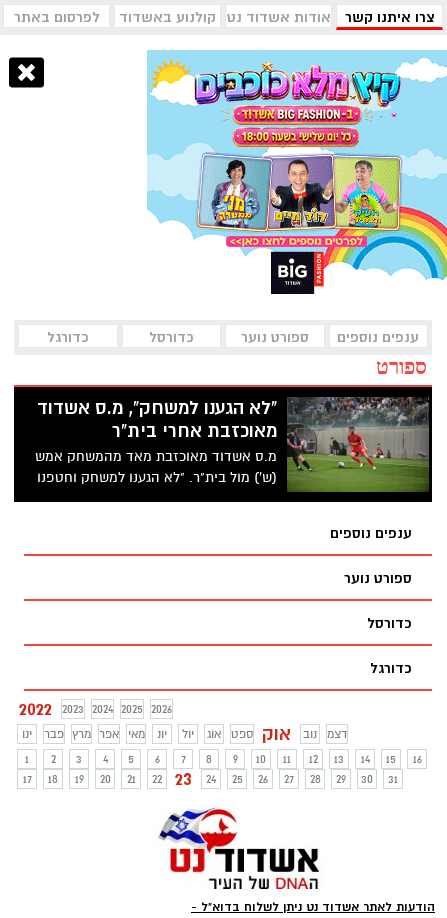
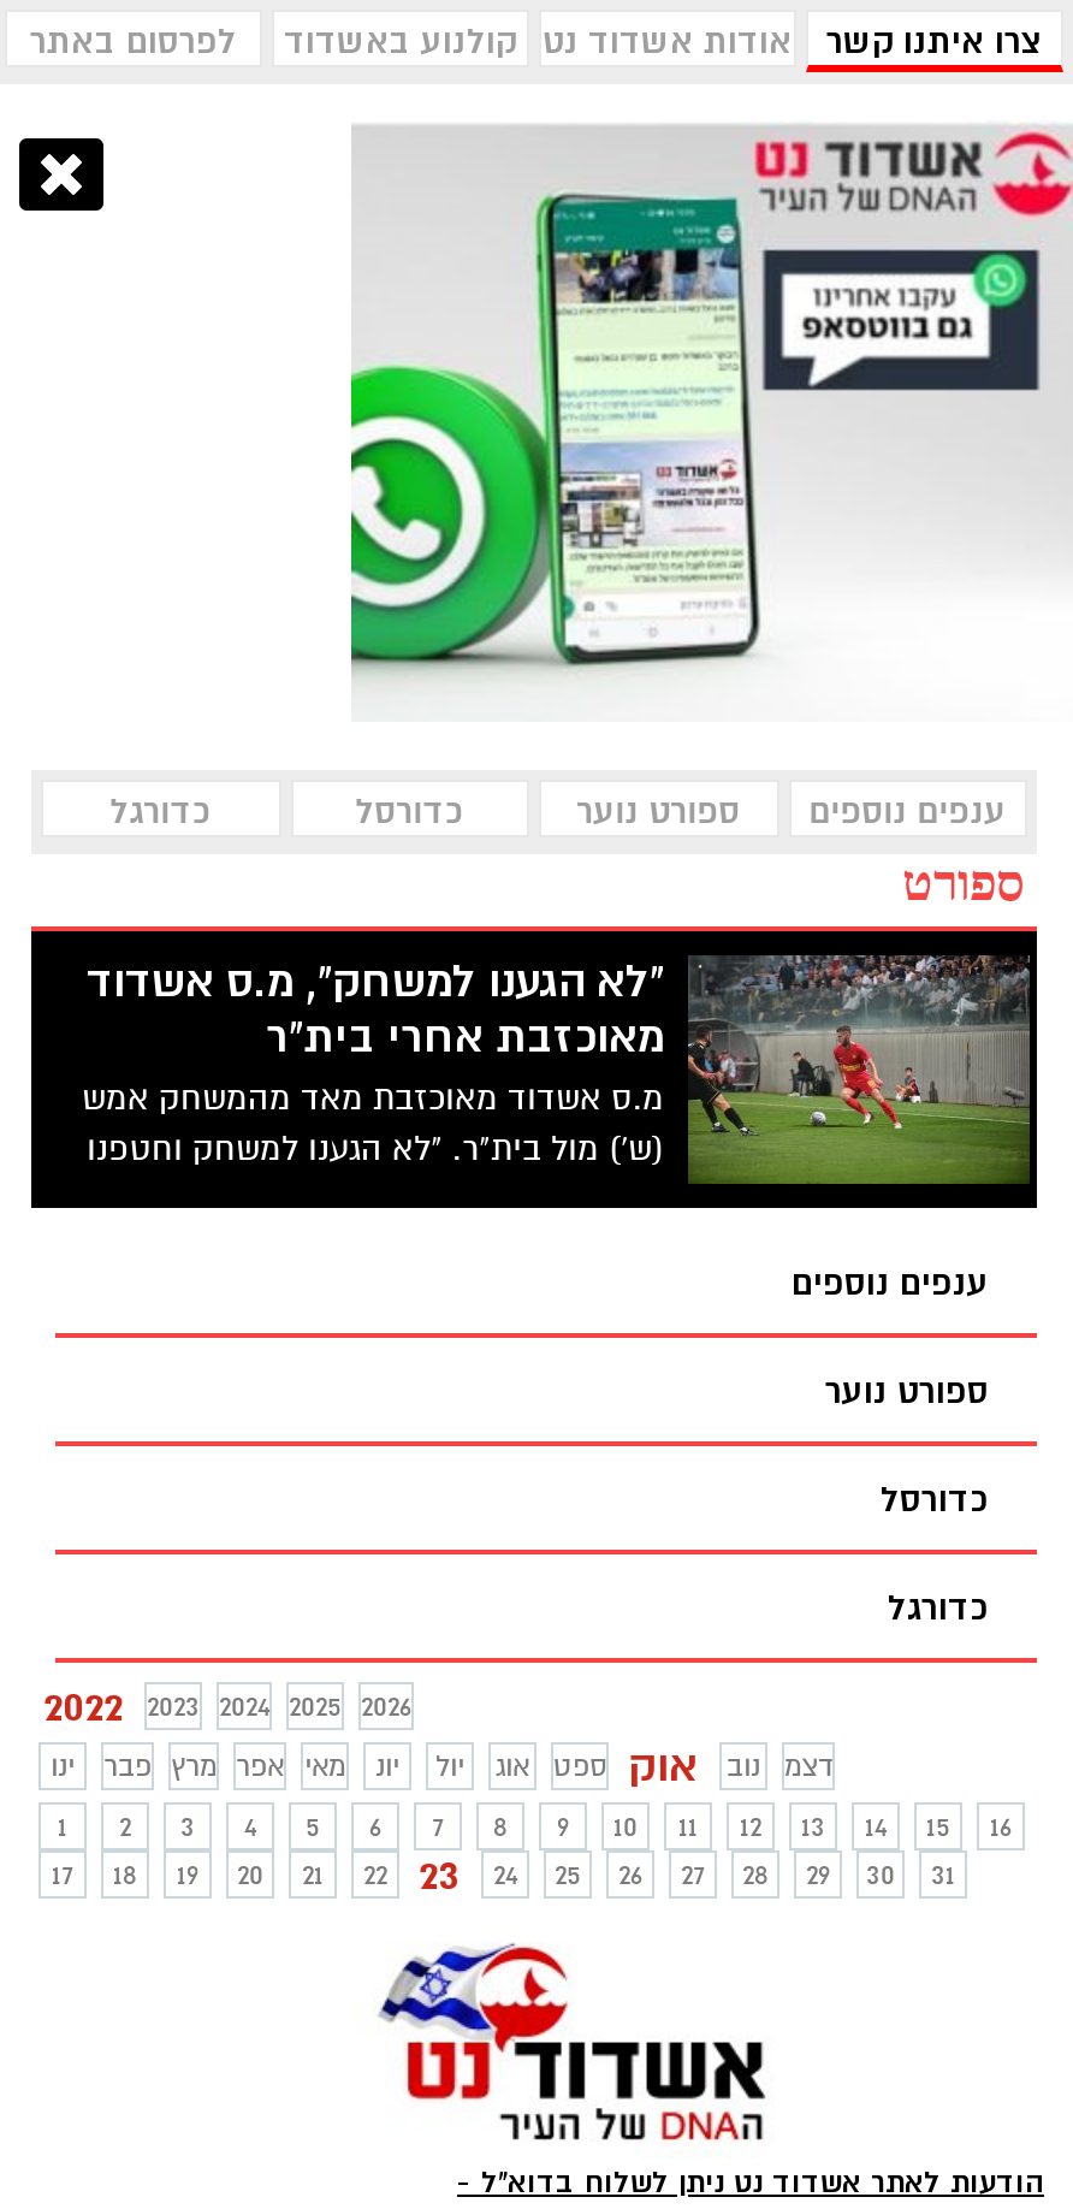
[147,50,444,295] [image] -> [349,123,1066,707] [image]

